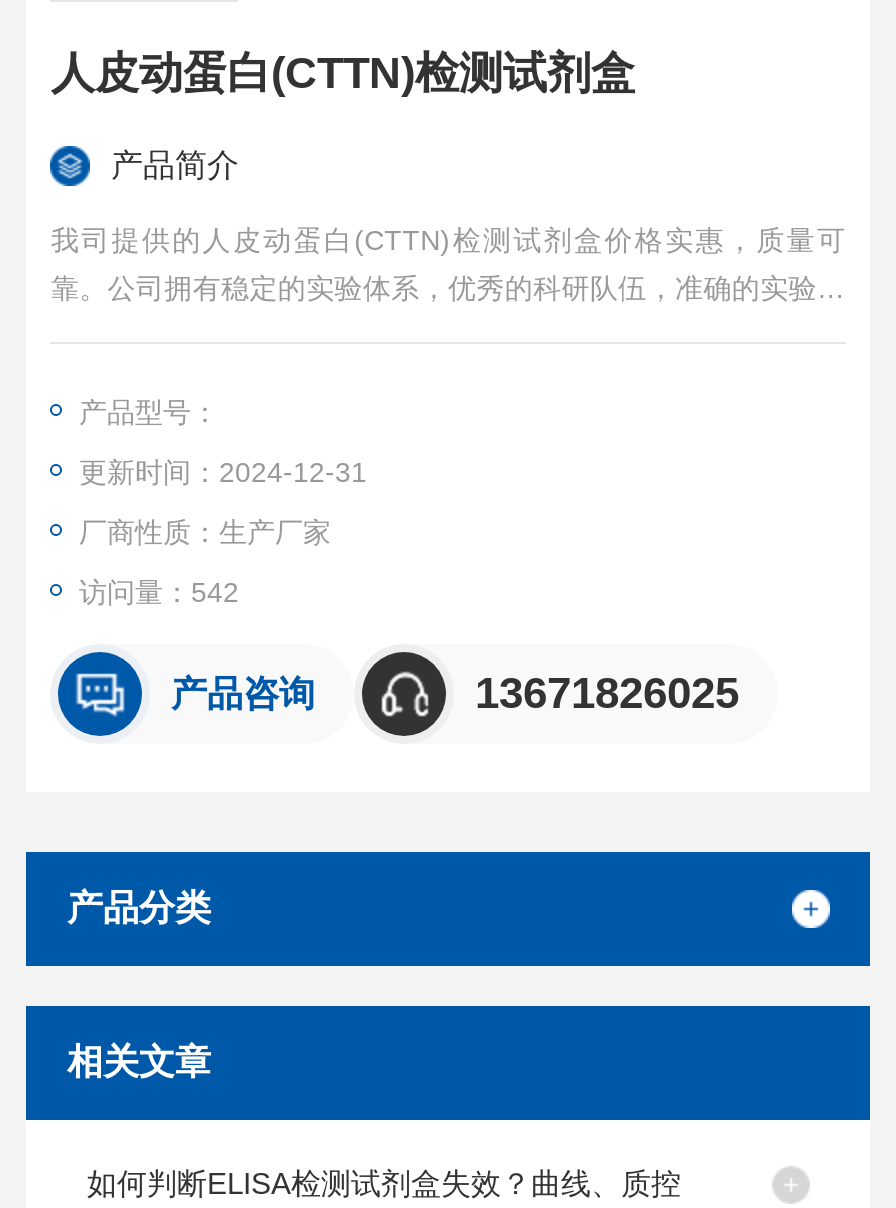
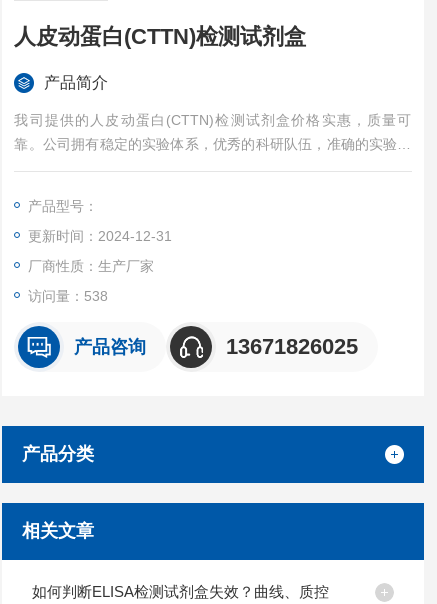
[79,576,239,608] 访问量：542 -> [28,288,108,304] 访问量：538

